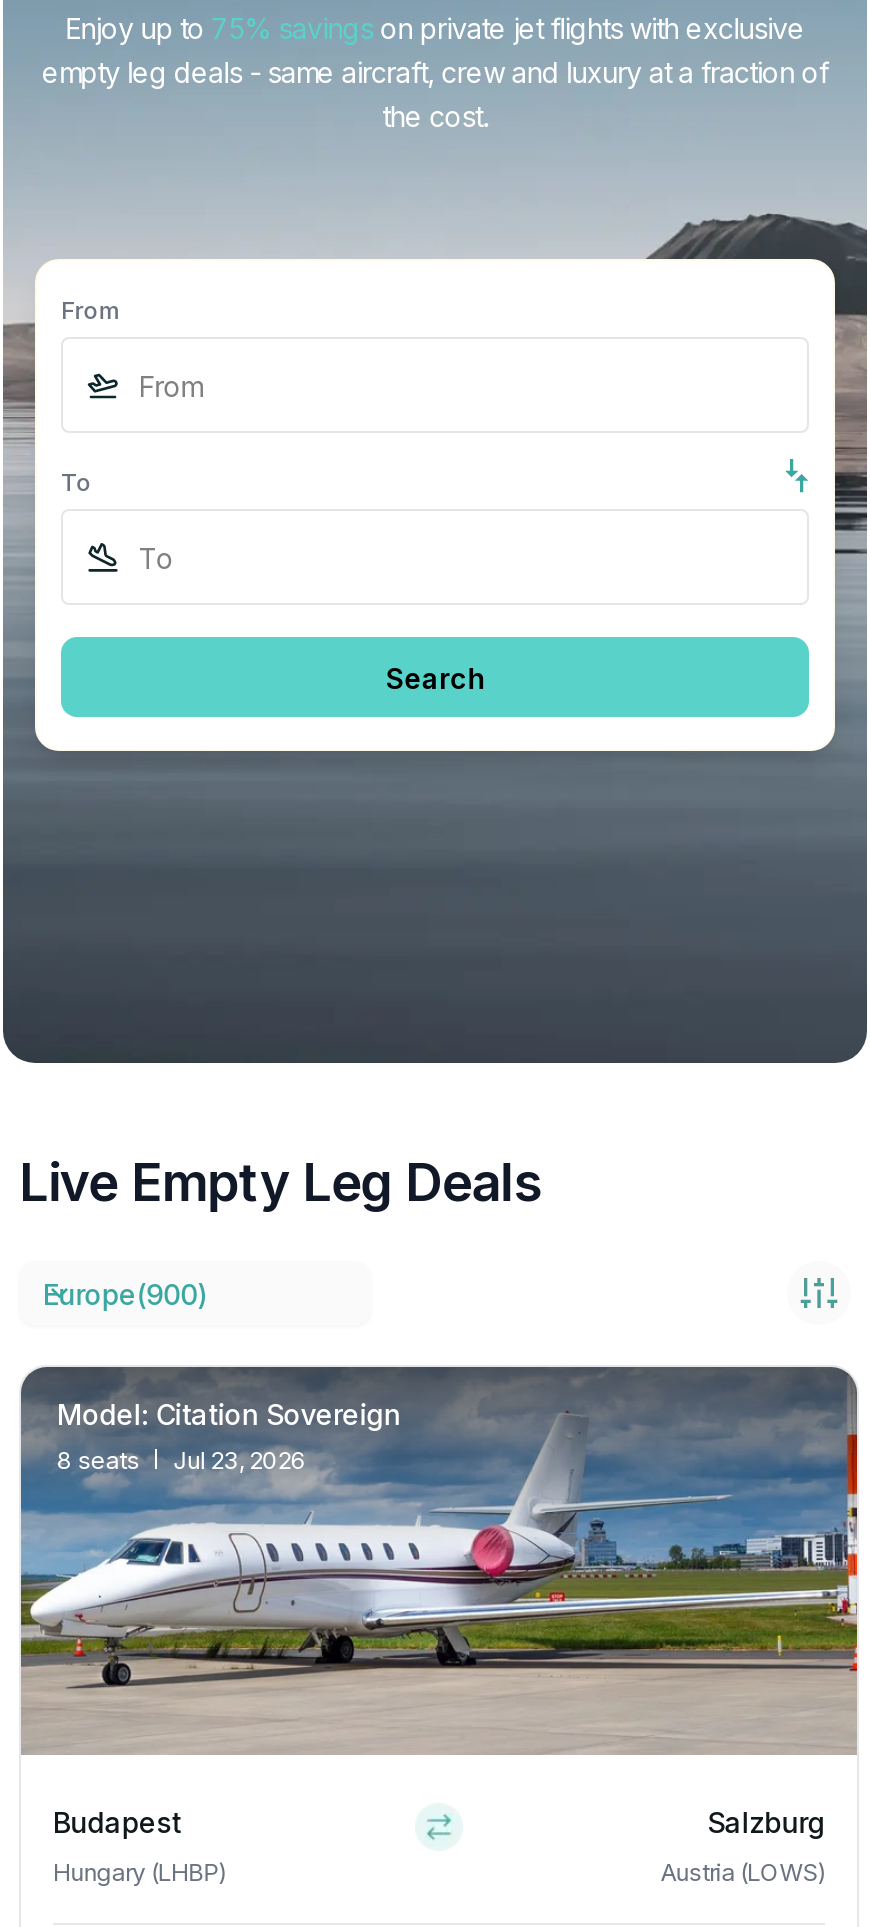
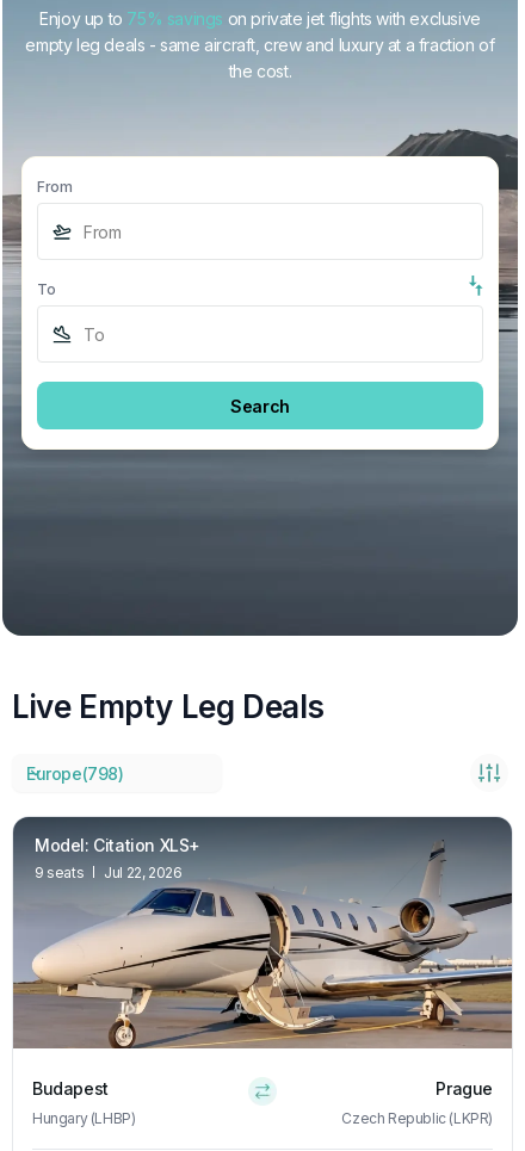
[43,1276,206,1310] Europe(900) -> [26,763,124,783] Europe(798)
[21,1371,859,1755] [image] | Model: Citation Sovereign | 8 seats | Jul 23, 2026 -> [12,818,513,1048] [image] | Model: Citation XLS+ | 9 seats | Jul 22, 2026
[707,1805,825,1839] Salzburg -> [436,1078,493,1099] Prague
[660,1857,825,1887] Austria (LOWS) -> [342,1109,493,1127] Czech Republic (LKPR)

